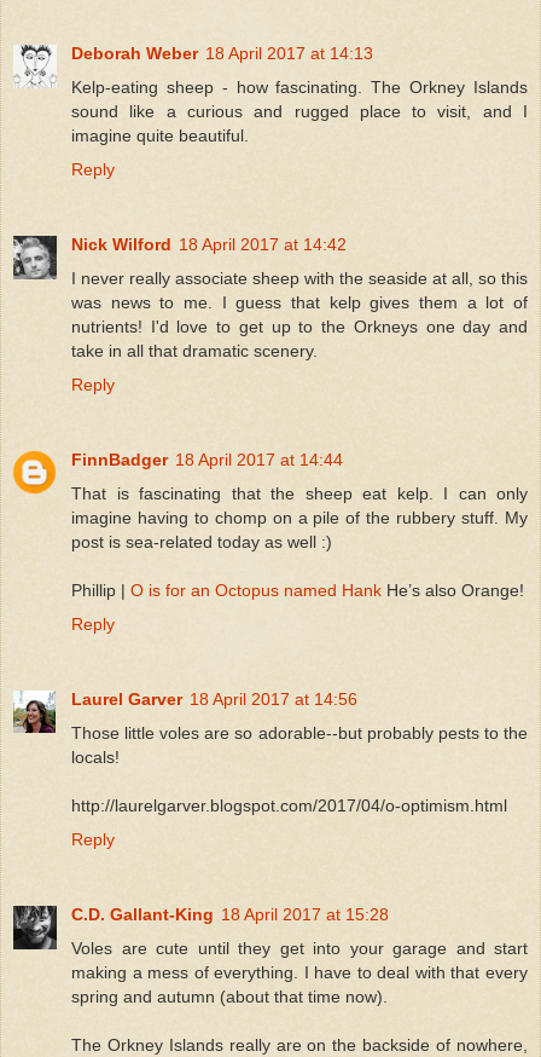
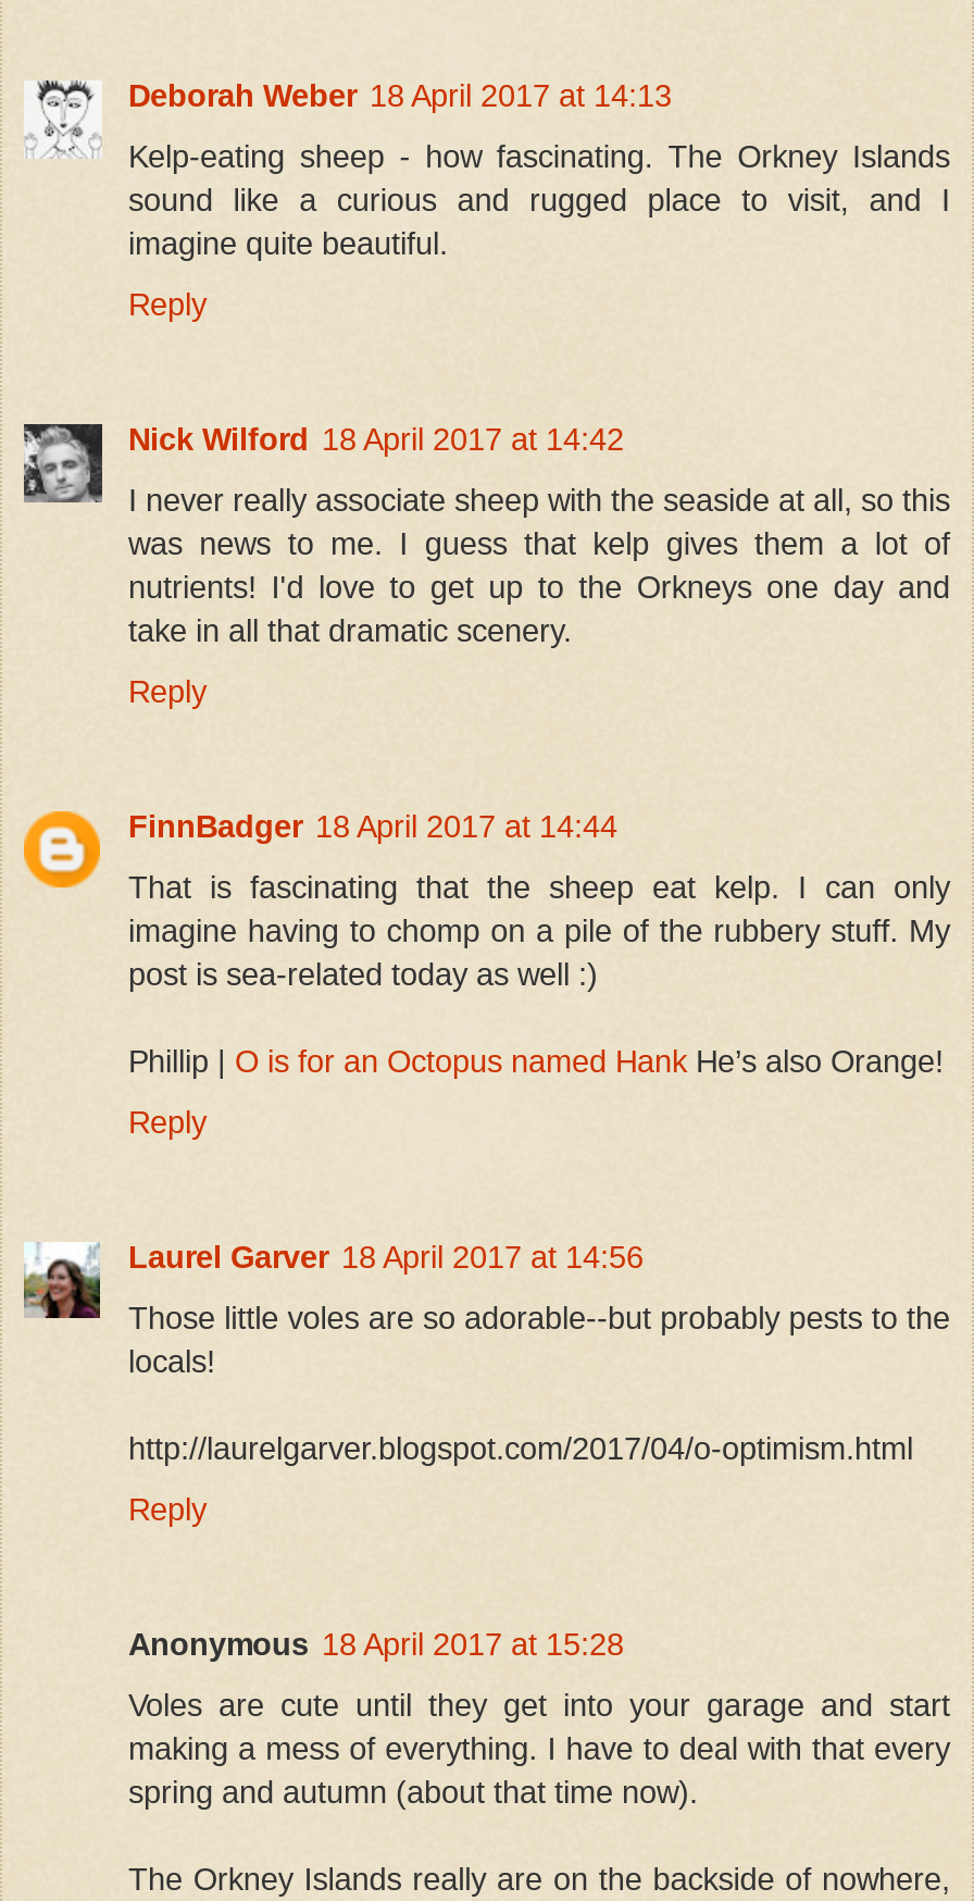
[12,905,58,951] [image] -> none
[71,904,389,923] C.D. Gallant-King 18 April 2017 at 15:28 -> [128,1626,624,1661] Anonymous 18 April 2017 at 15:28

